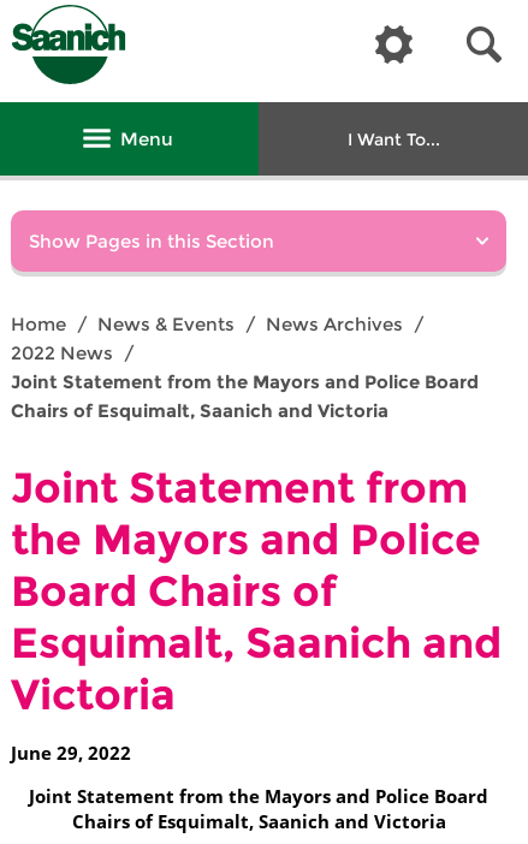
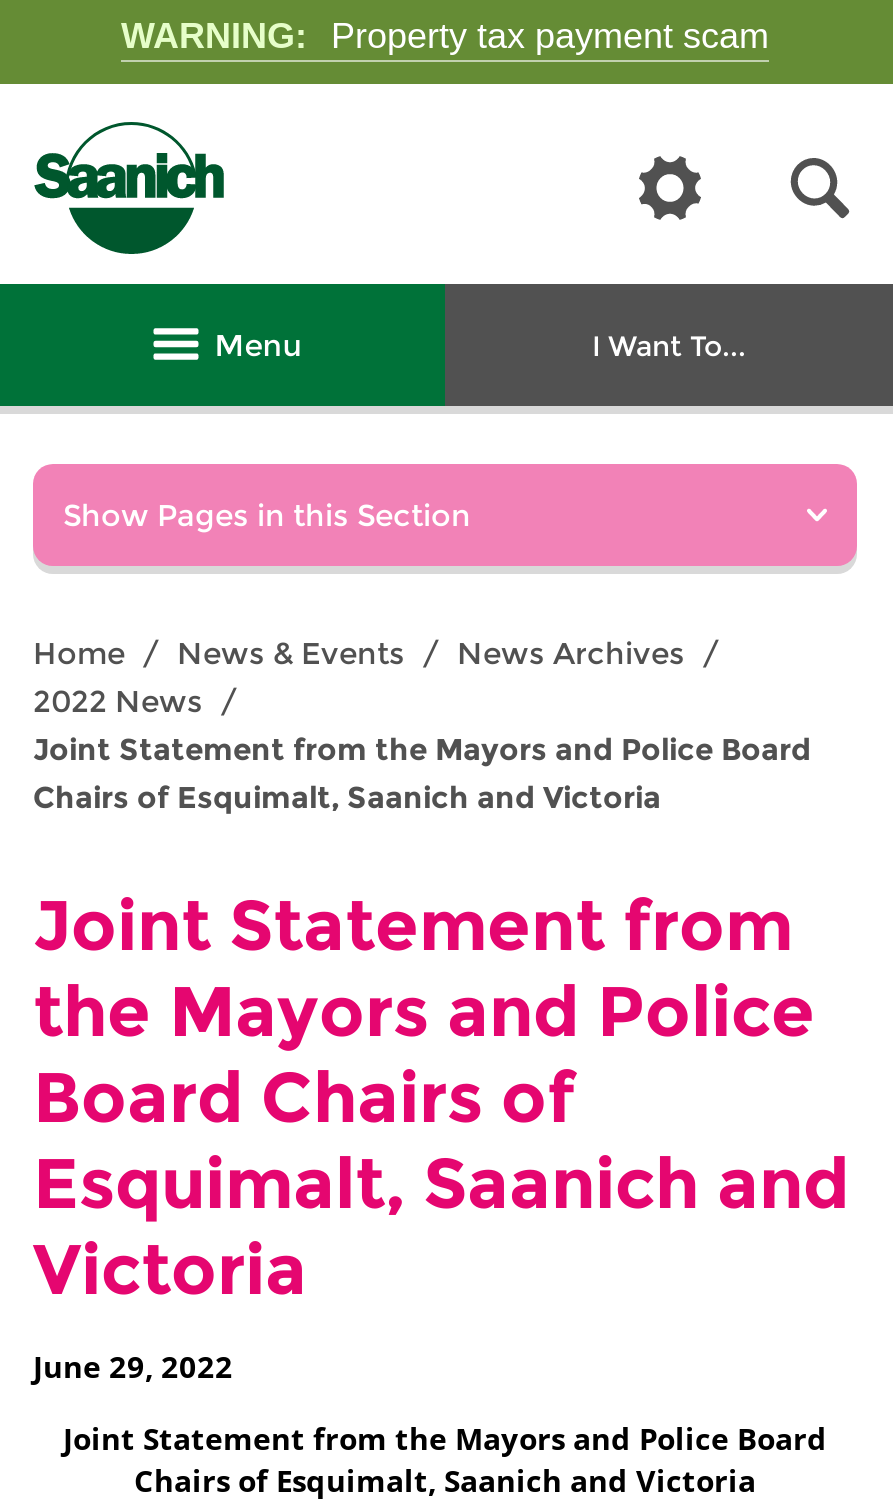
none -> [121,16,769,56] WARNING: Property tax payment scam

